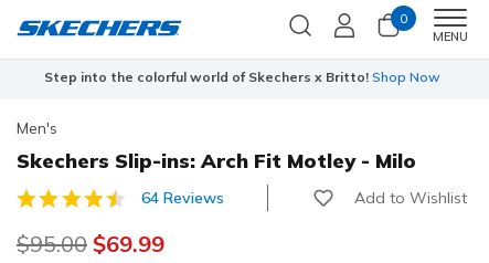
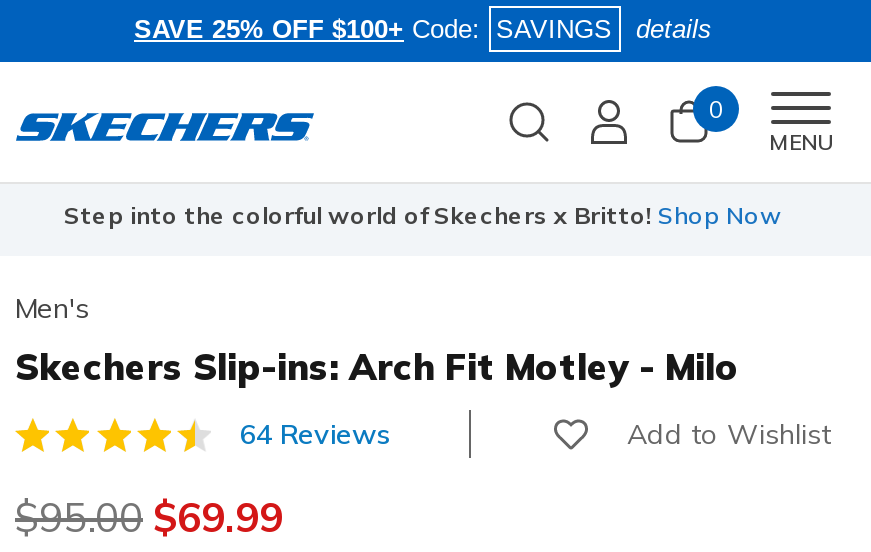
none -> [134,14,712,44] SAVE 25% OFF $100+ Code: SAVINGS | details

